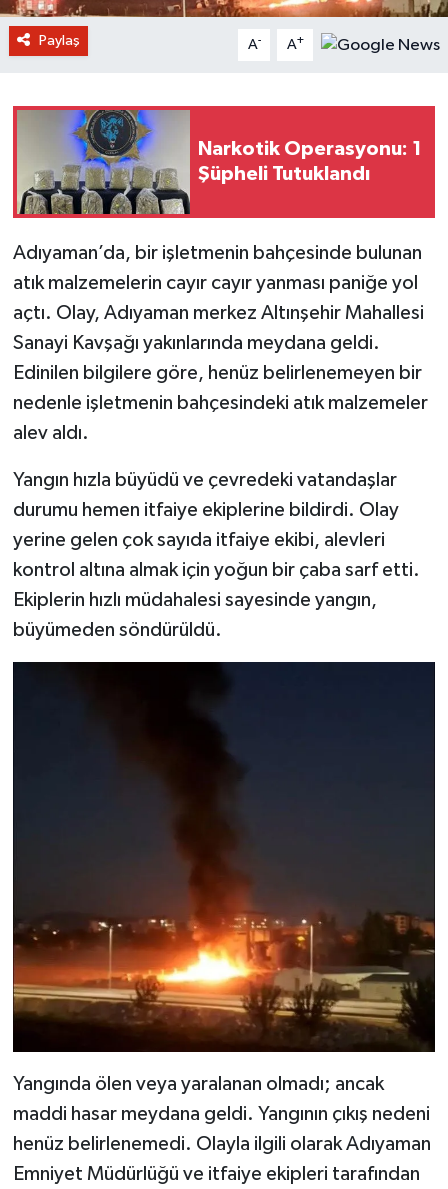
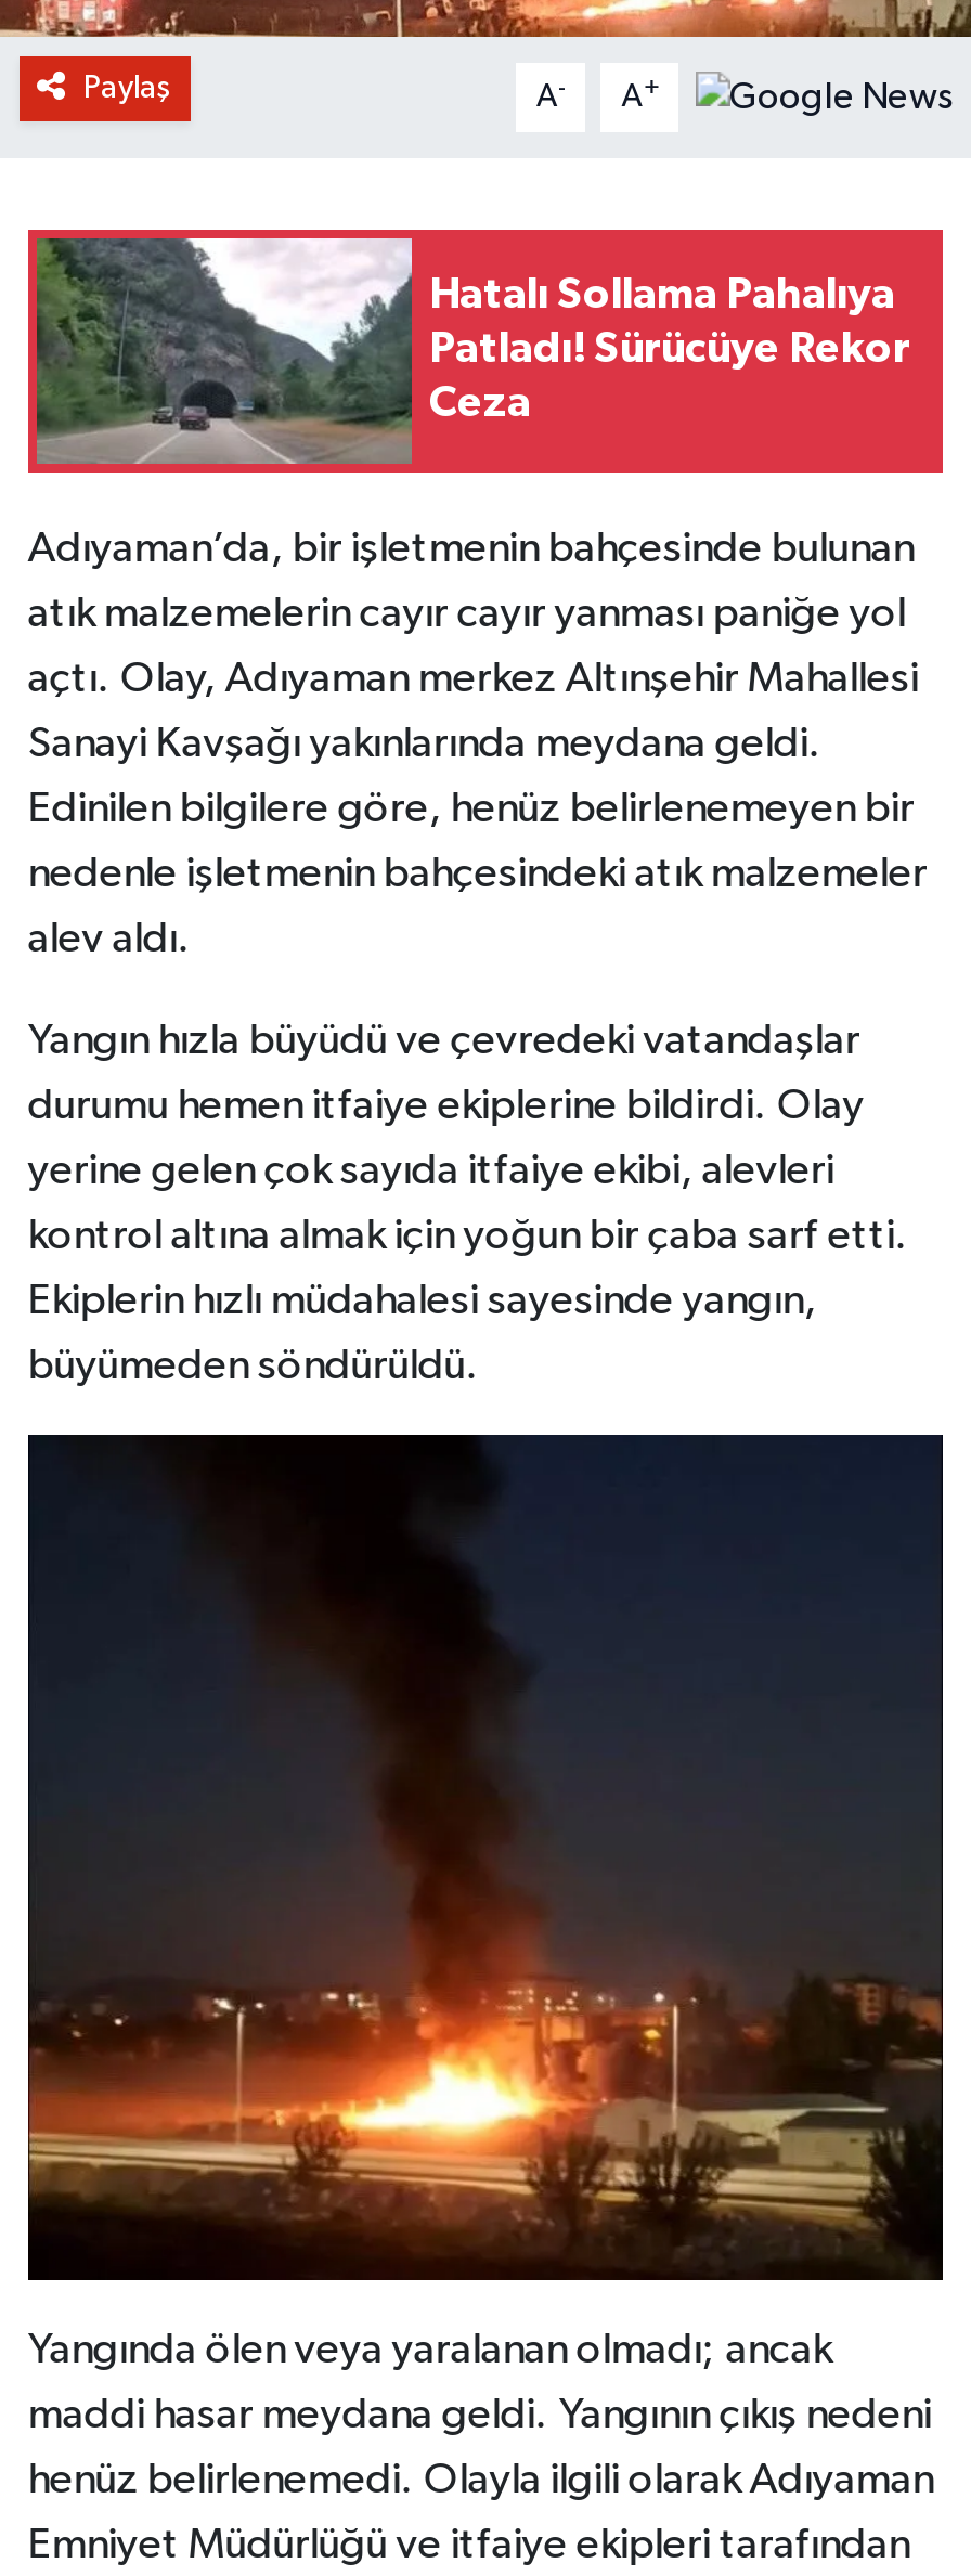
[16,109,422,215] [image] | Narkotik Operasyonu: 1 | Şüpheli Tutuklandı -> [35,236,910,466] [image] | Hatalı Sollama Pahalıya | Patladı! Sürücüye Rekor | Ceza

